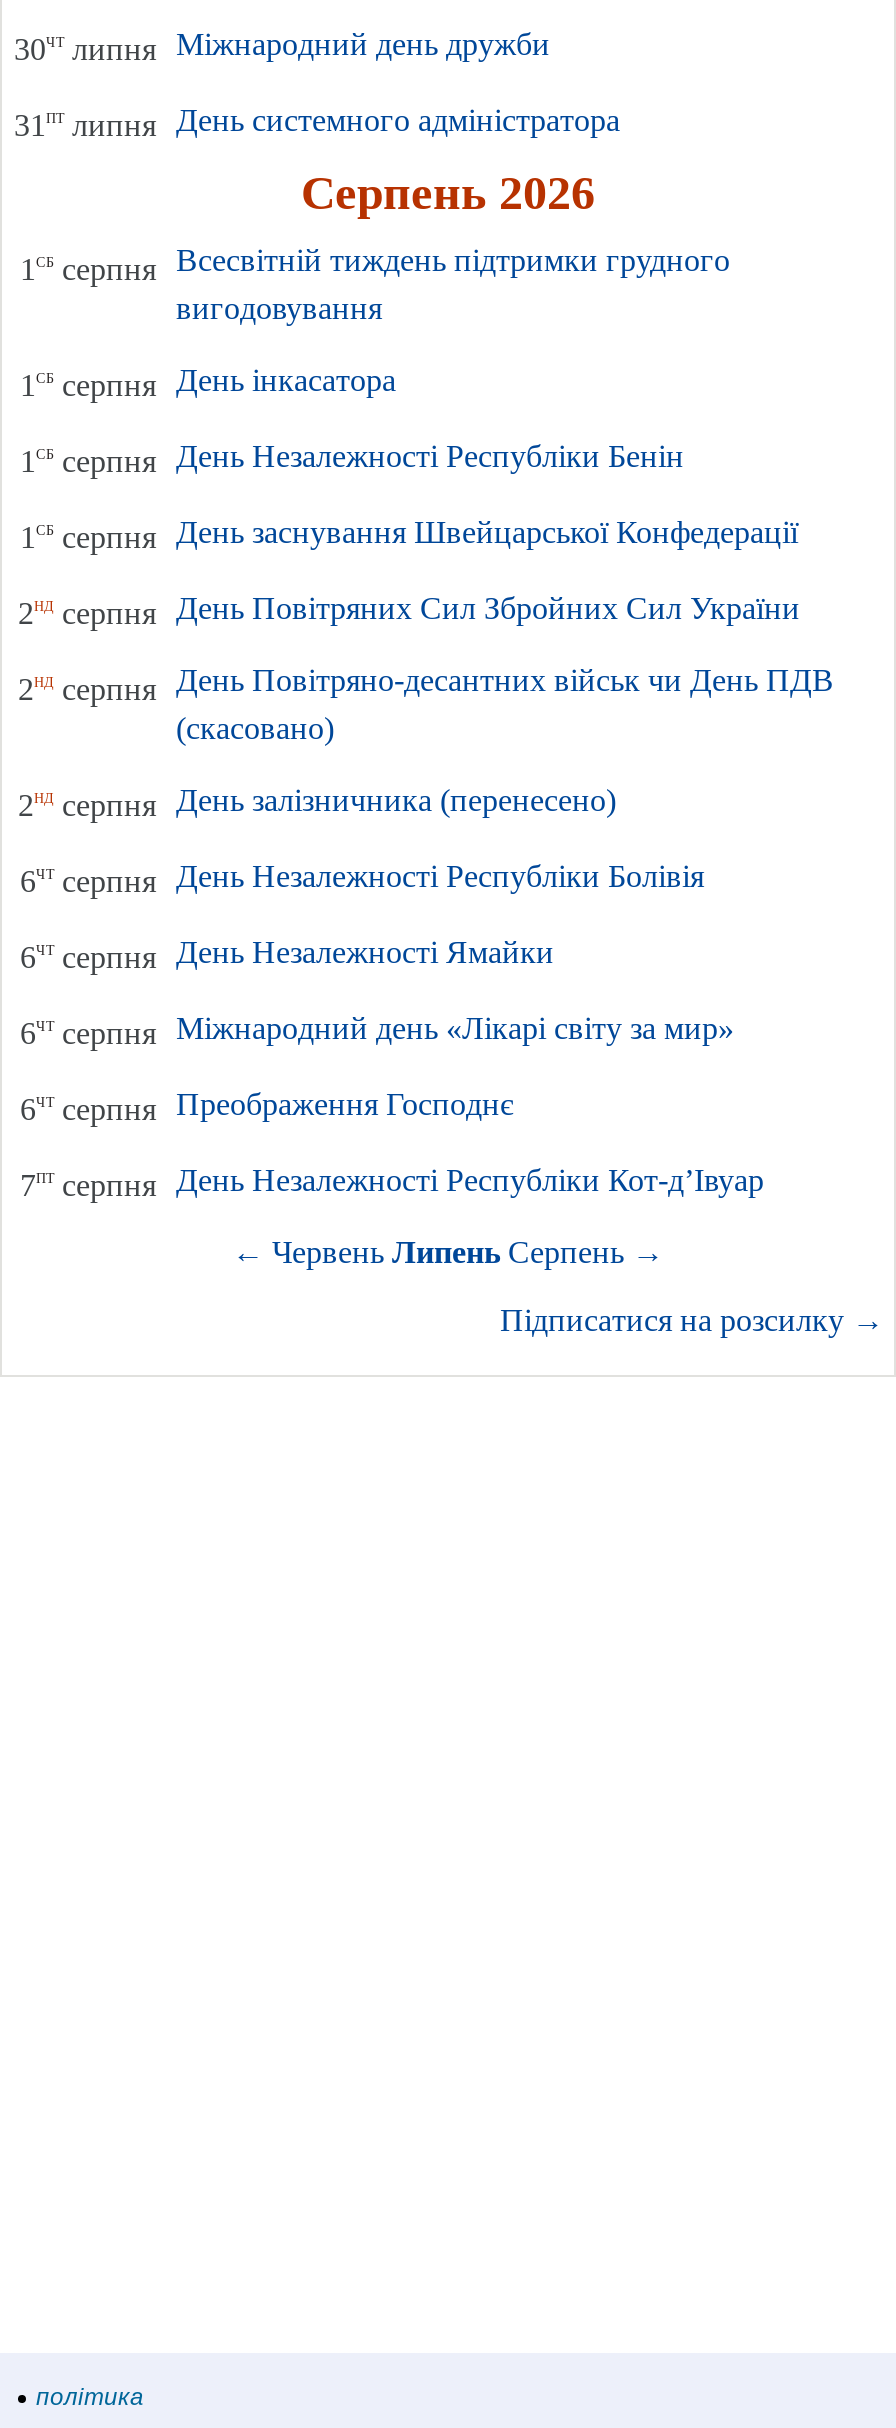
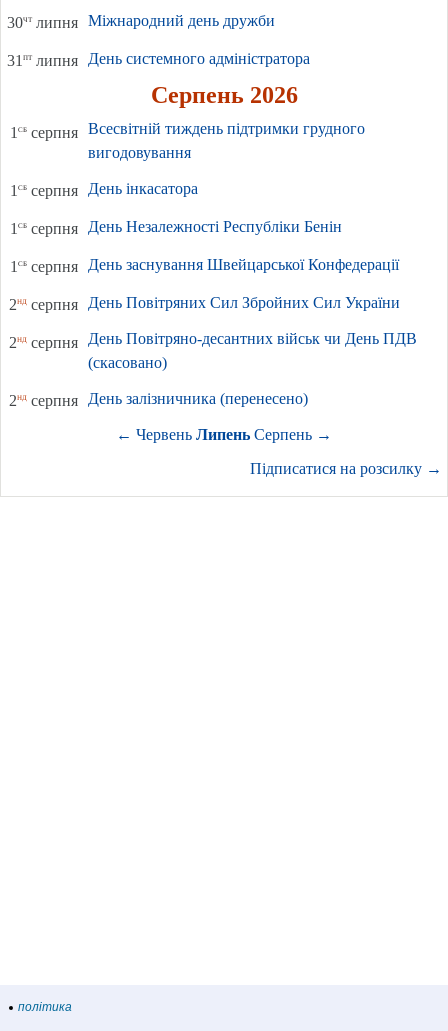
[20,859,764,1202] 6чт серпня День Незалежності Республіки Болівія | 6чт серпня День Незалежності Ямайки | 6чт серпня Міжнародний день «Лікарі світу за мир» | 6чт серпня Преображення Господнє | 7пт серпня День Незалежності Республіки Кот-д’Івуар -> none

